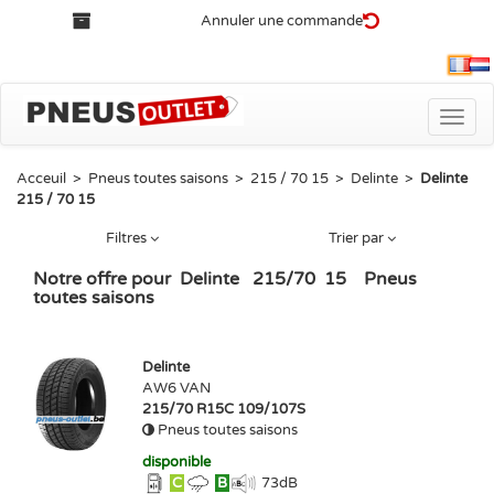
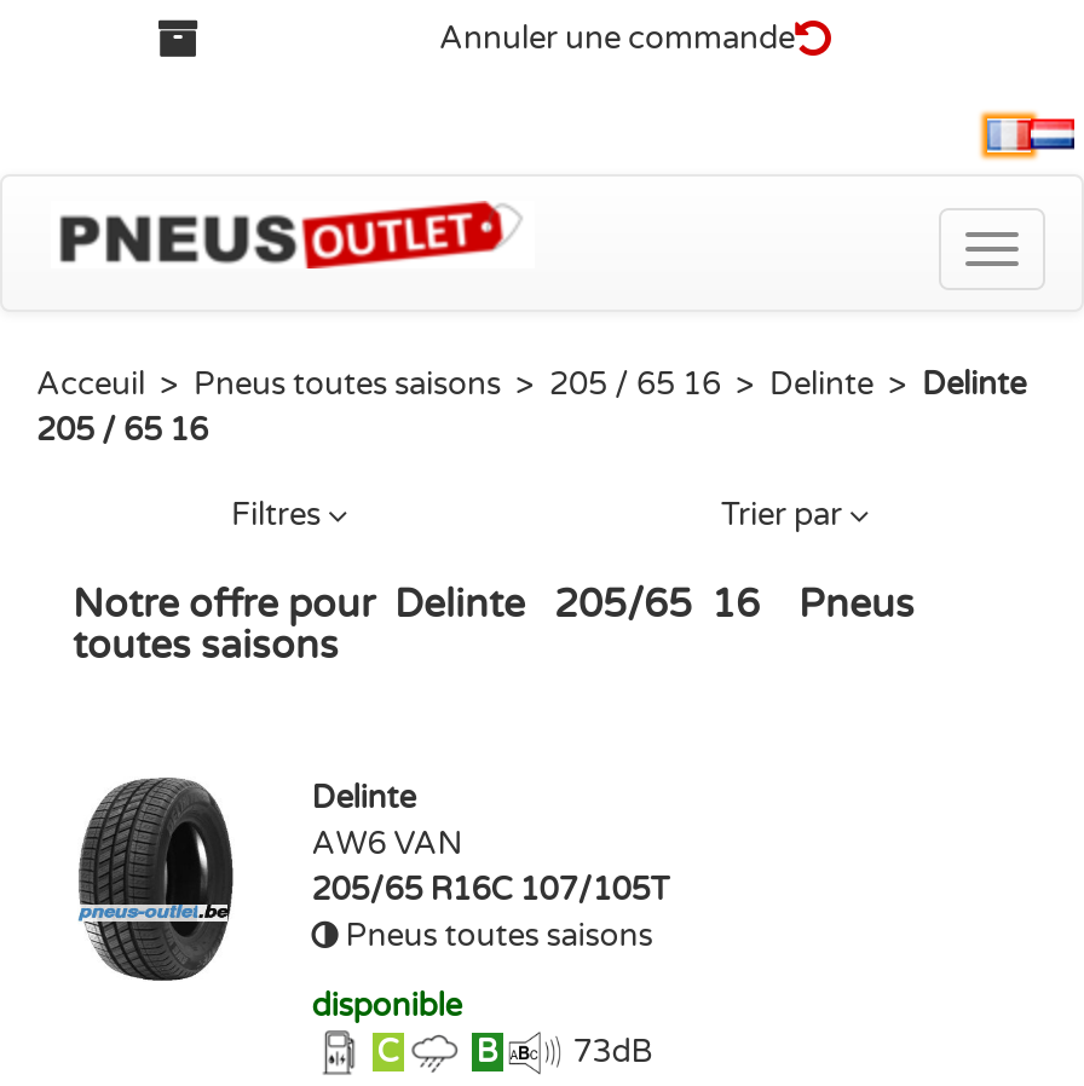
[17,170,468,187] Acceuil > Pneus toutes saisons > 215 / 70 15 > Delinte > Delinte -> [36,365,1026,404] Acceuil > Pneus toutes saisons > 205 / 65 16 > Delinte > Delinte
[17,191,95,208] 215 / 70 15 -> [36,411,208,450] 205 / 65 16
[33,268,346,290] Notre offre pour Delinte 215/70 15 -> [73,580,760,628] Notre offre pour Delinte 205/65 16
[142,400,305,418] 215/70 R15C 109/107S -> [312,870,670,909] 205/65 R16C 107/105T

